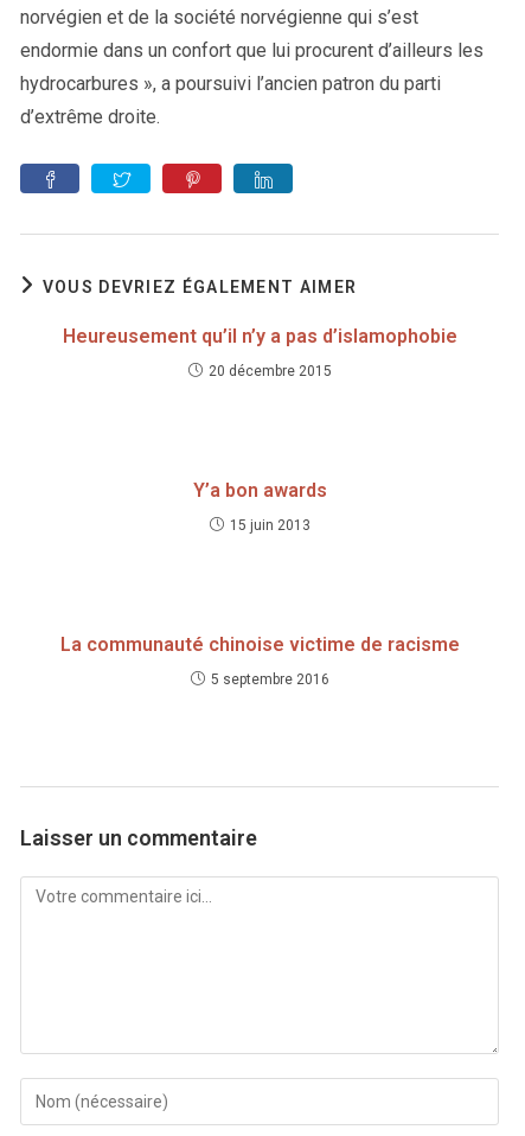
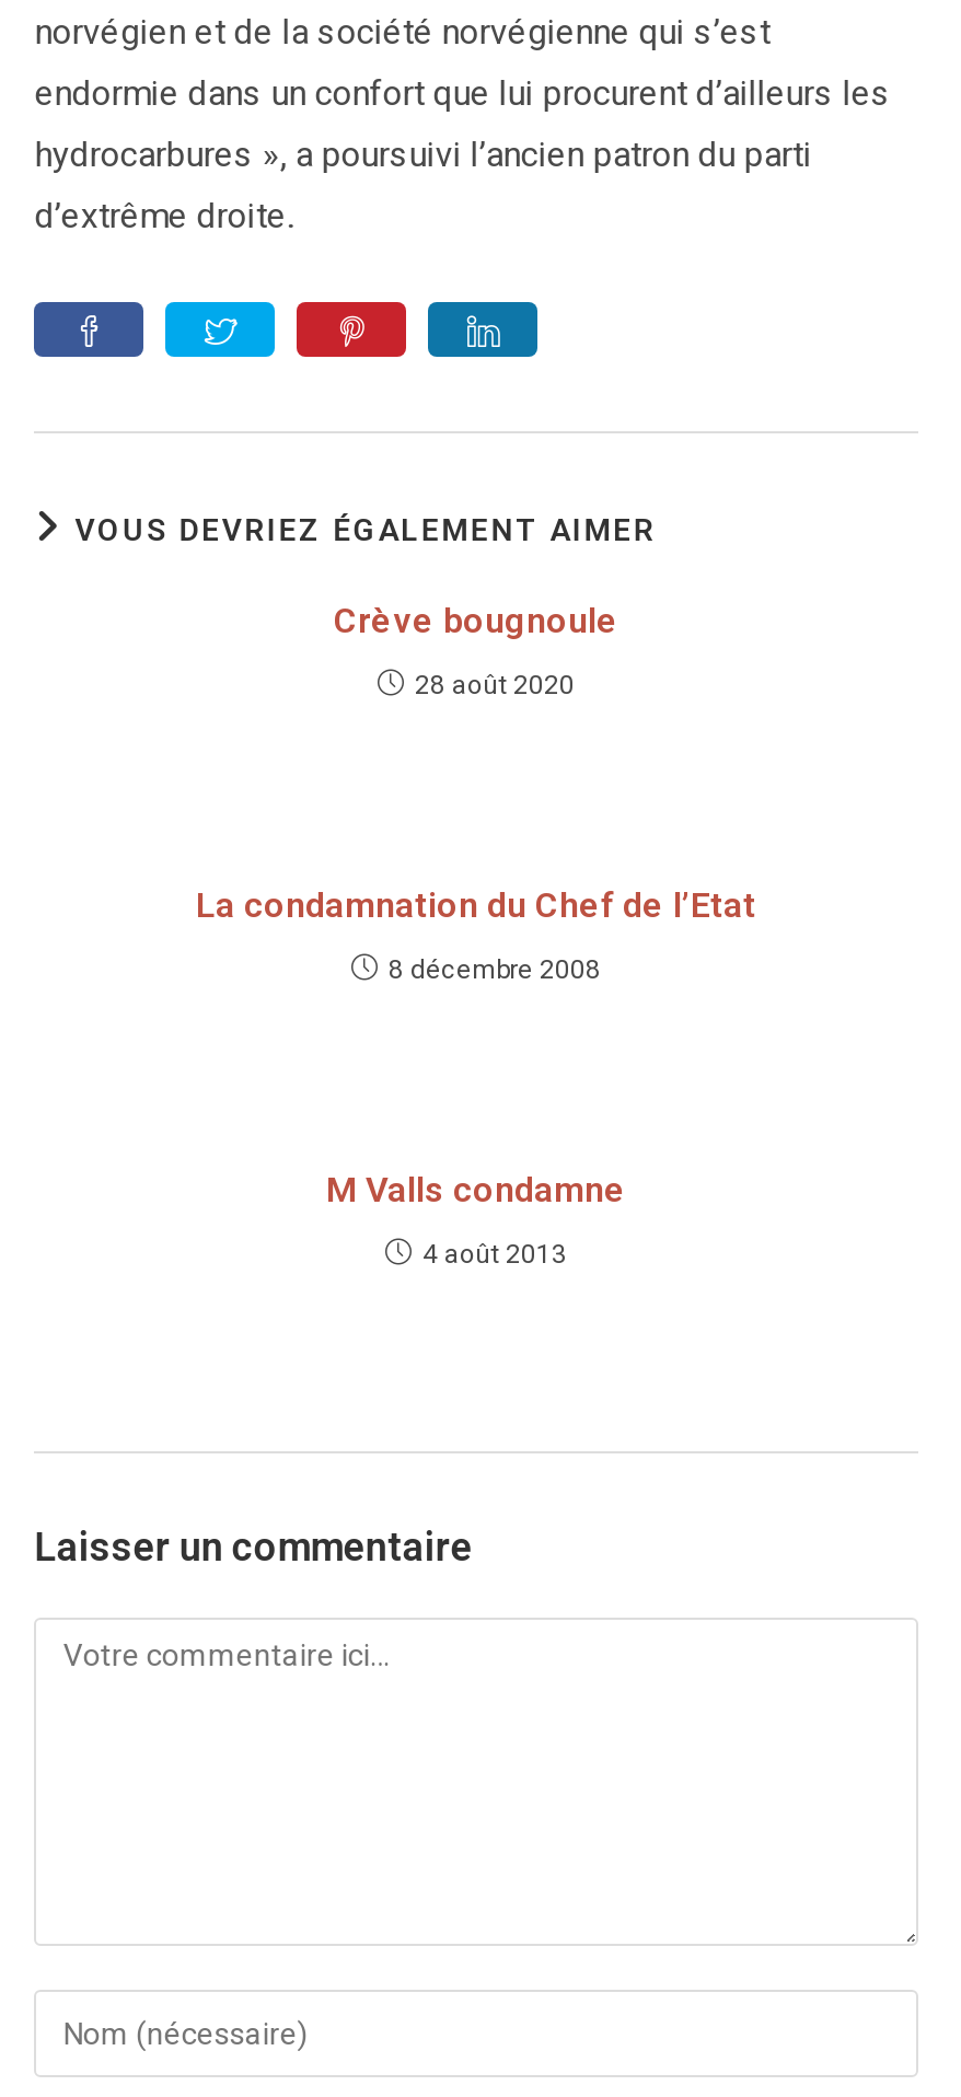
[62,325,457,347] Heureusement qu’il n’y a pas d’islamophobie -> [334,600,618,641] Crève bougnoule
[208,363,331,379] 20 décembre 2015 -> [415,670,575,700] 28 août 2020
[193,479,326,502] Y’a bon awards -> [196,884,756,926] La condamnation du Chef de l’Etat
[229,517,310,534] 15 juin 2013 -> [389,954,601,985] 8 décembre 2008
[60,633,459,656] La communauté chinoise victime de racisme -> [326,1169,626,1210] M Valls condamne
[210,671,329,688] 5 septembre 2016 -> [422,1239,567,1270] 4 août 2013

